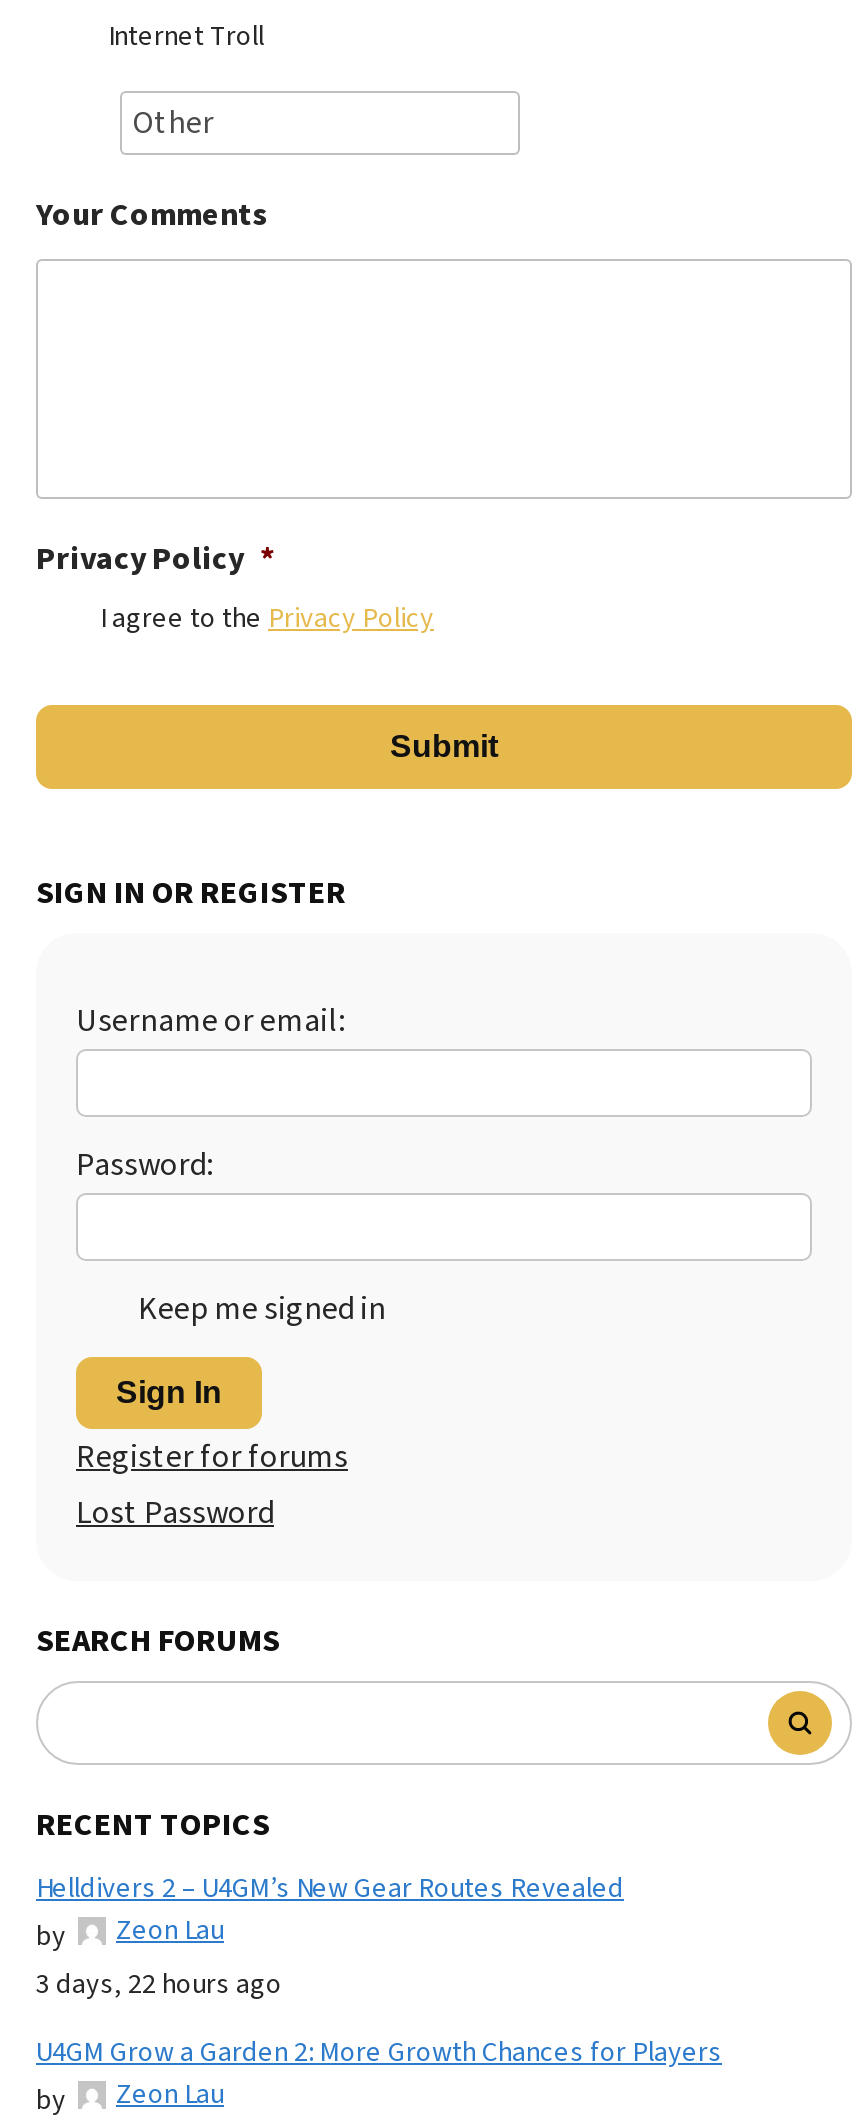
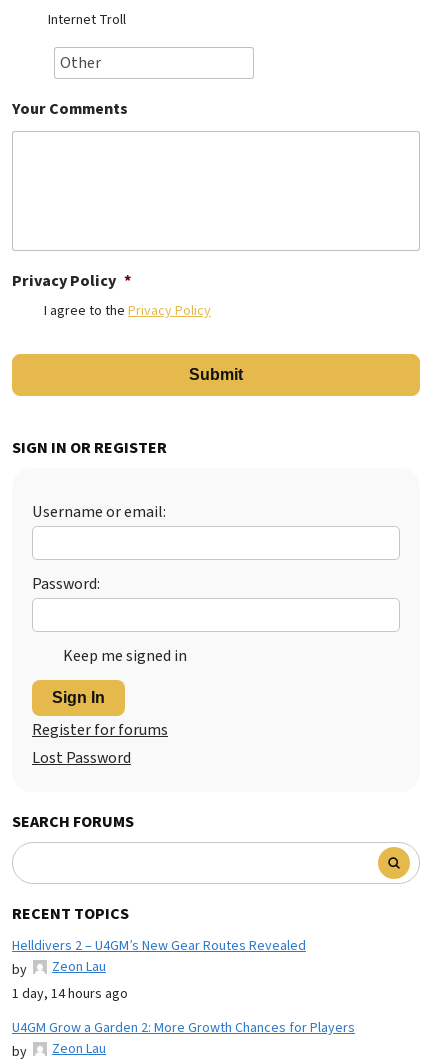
[36,1964,282,2004] 3 days, 22 hours ago -> [12,984,128,1004] 1 day, 14 hours ago

